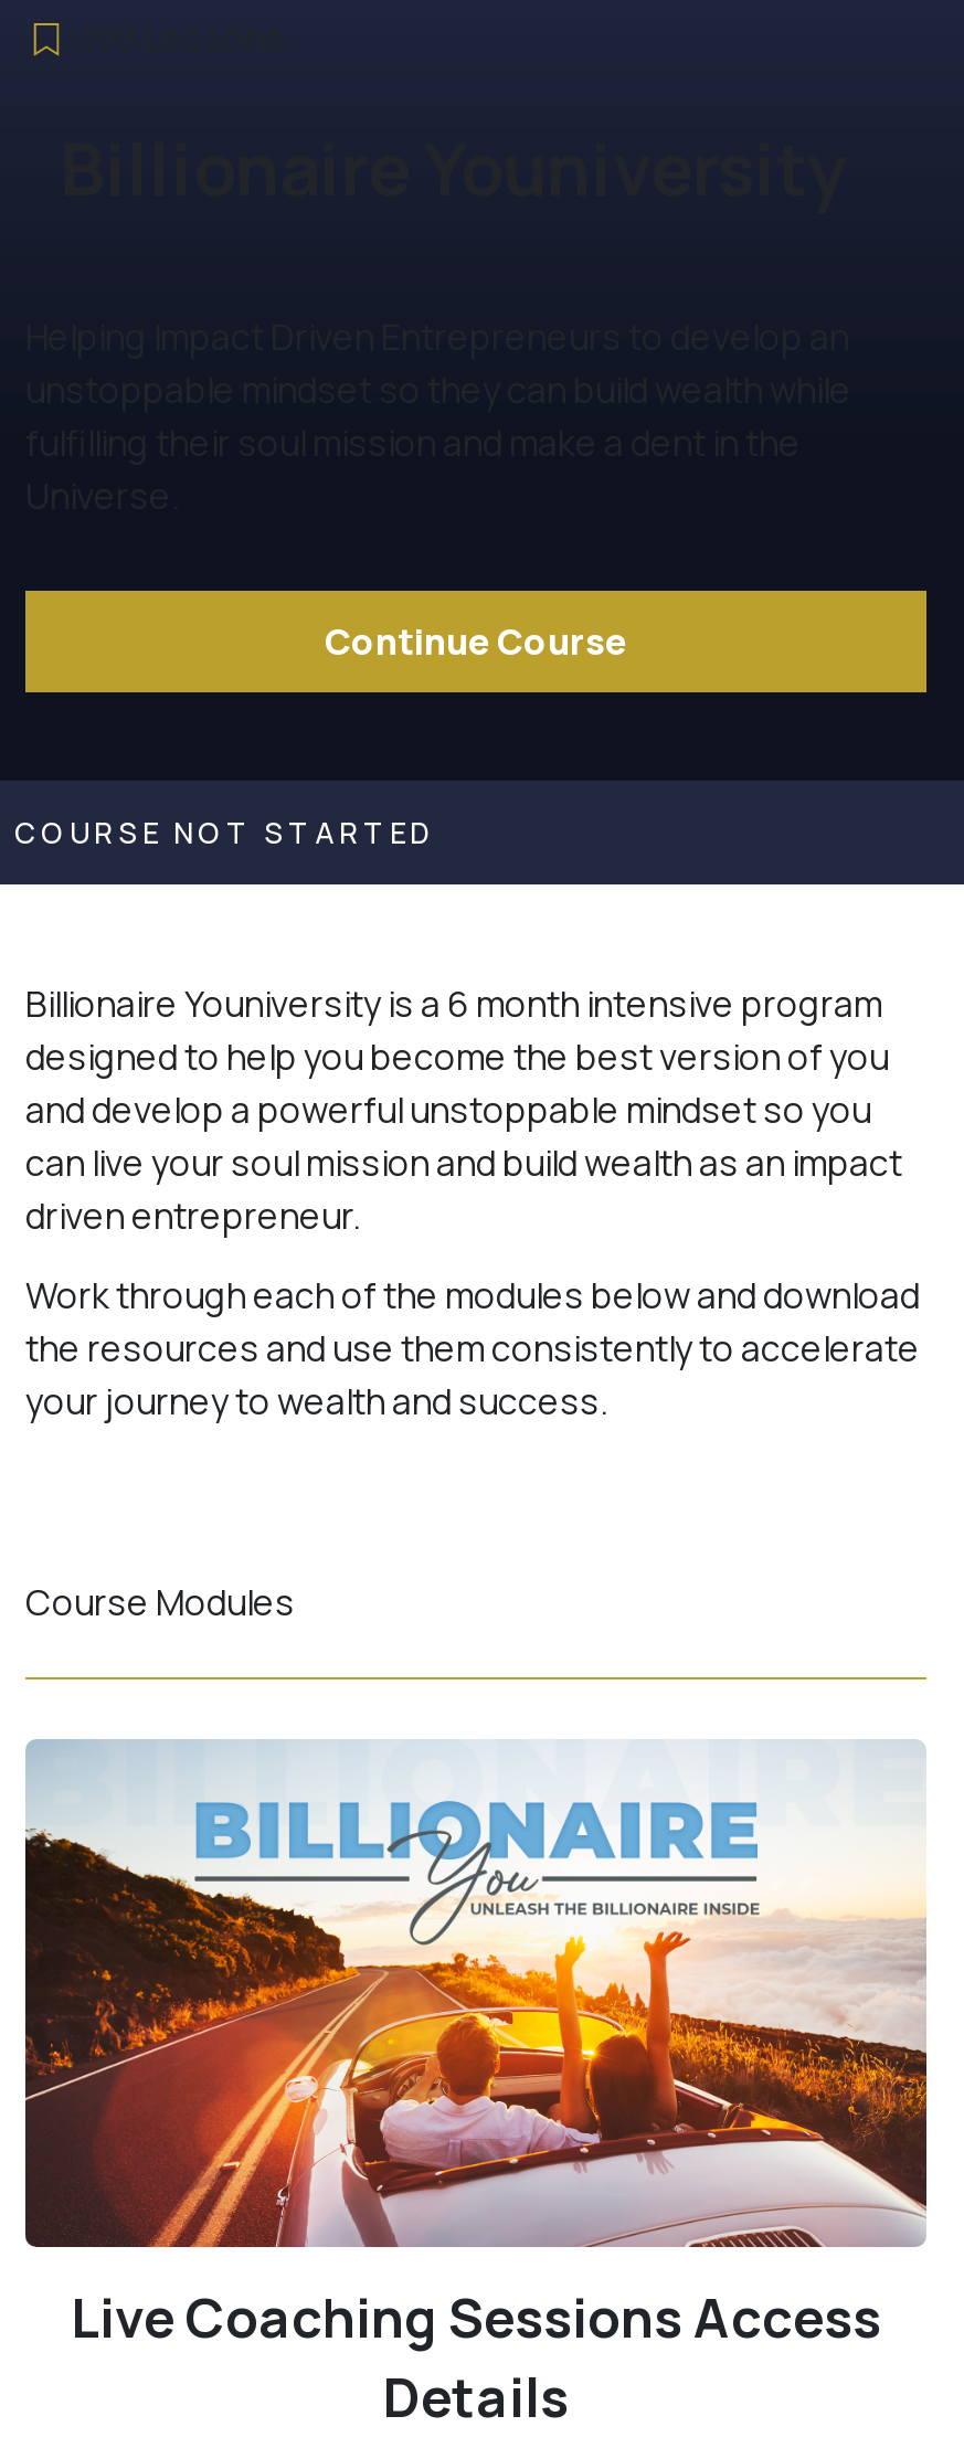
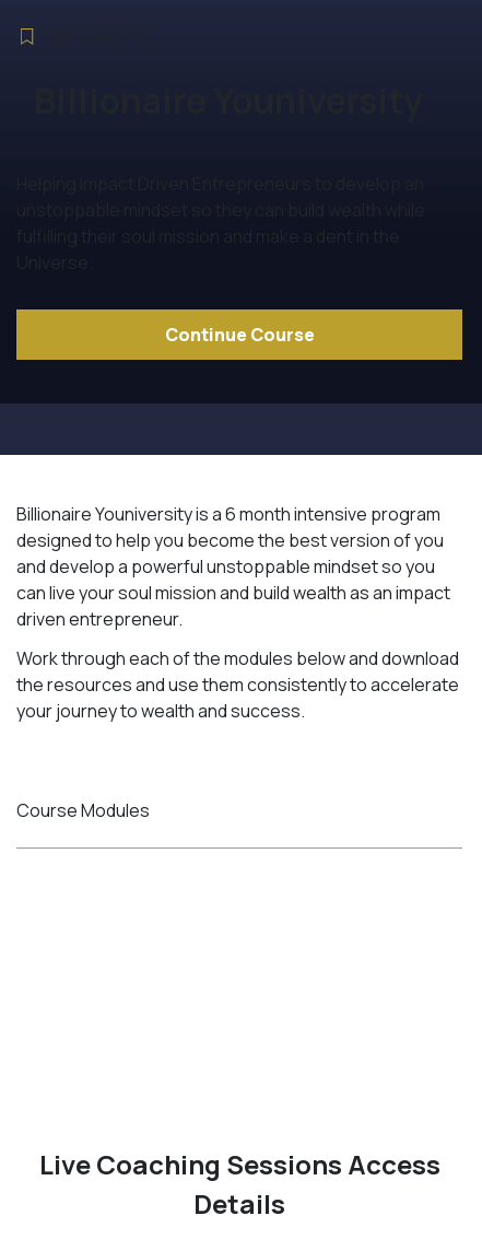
[14,812,434,852] COURSE NOT STARTED -> none
[23,1739,929,2249] [image] -> none

